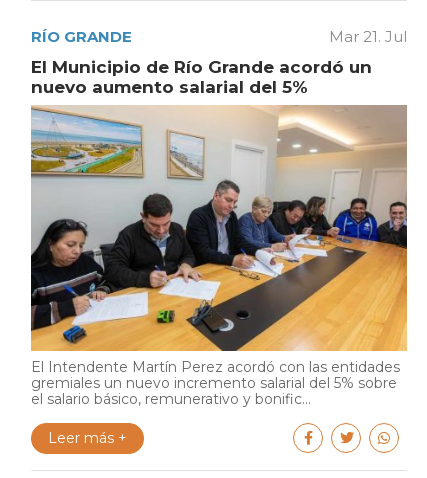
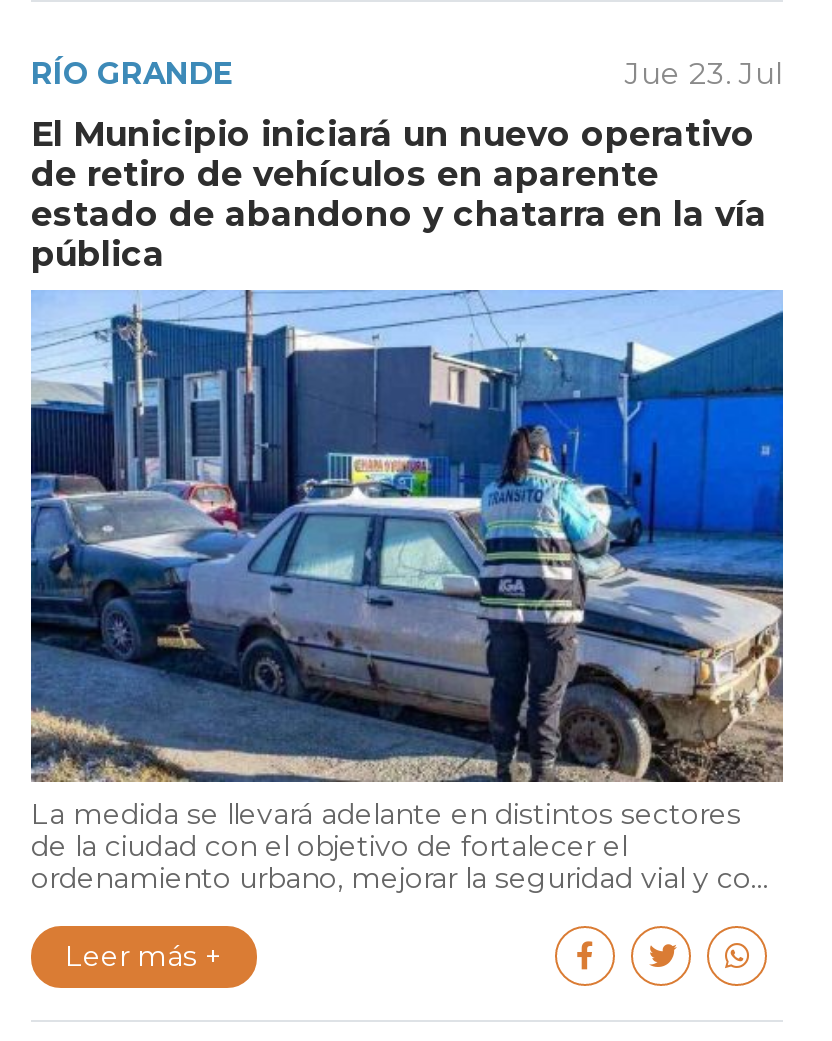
[329,27,407,46] Mar 21. Jul -> [625,53,783,91] Jue 23. Jul
[31,57,372,97] El Municipio de Río Grande acordó un | nuevo aumento salarial del 5% -> [31,113,767,273] El Municipio iniciará un nuevo operativo | de retiro de vehículos en aparente | estado de abandono y chatarra en la vía | pública
[30,124,408,350] [image] -> [29,288,785,700] [image]
[31,358,400,408] El Intendente Martín Perez acordó con las entidades | gremiales un nuevo incremento salarial del 5% sobre | el salario básico, remunerativo y bonific... -> [31,795,769,895] La medida se llevará adelante en distintos sectores | de la ciudad con el objetivo de fortalecer el | ordenamiento urbano, mejorar la seguridad vial y co...

